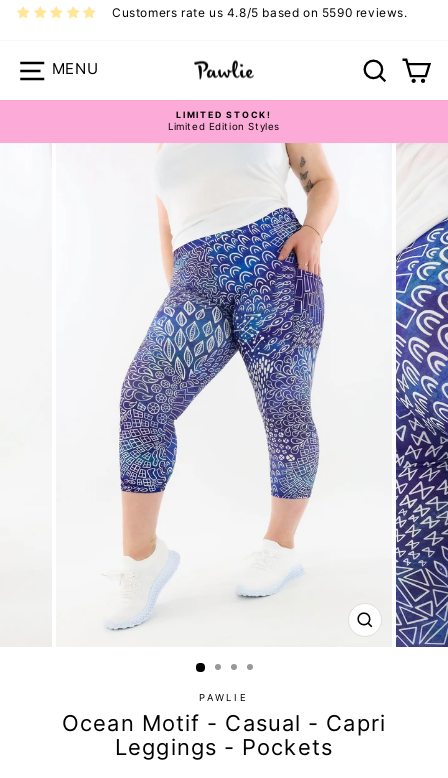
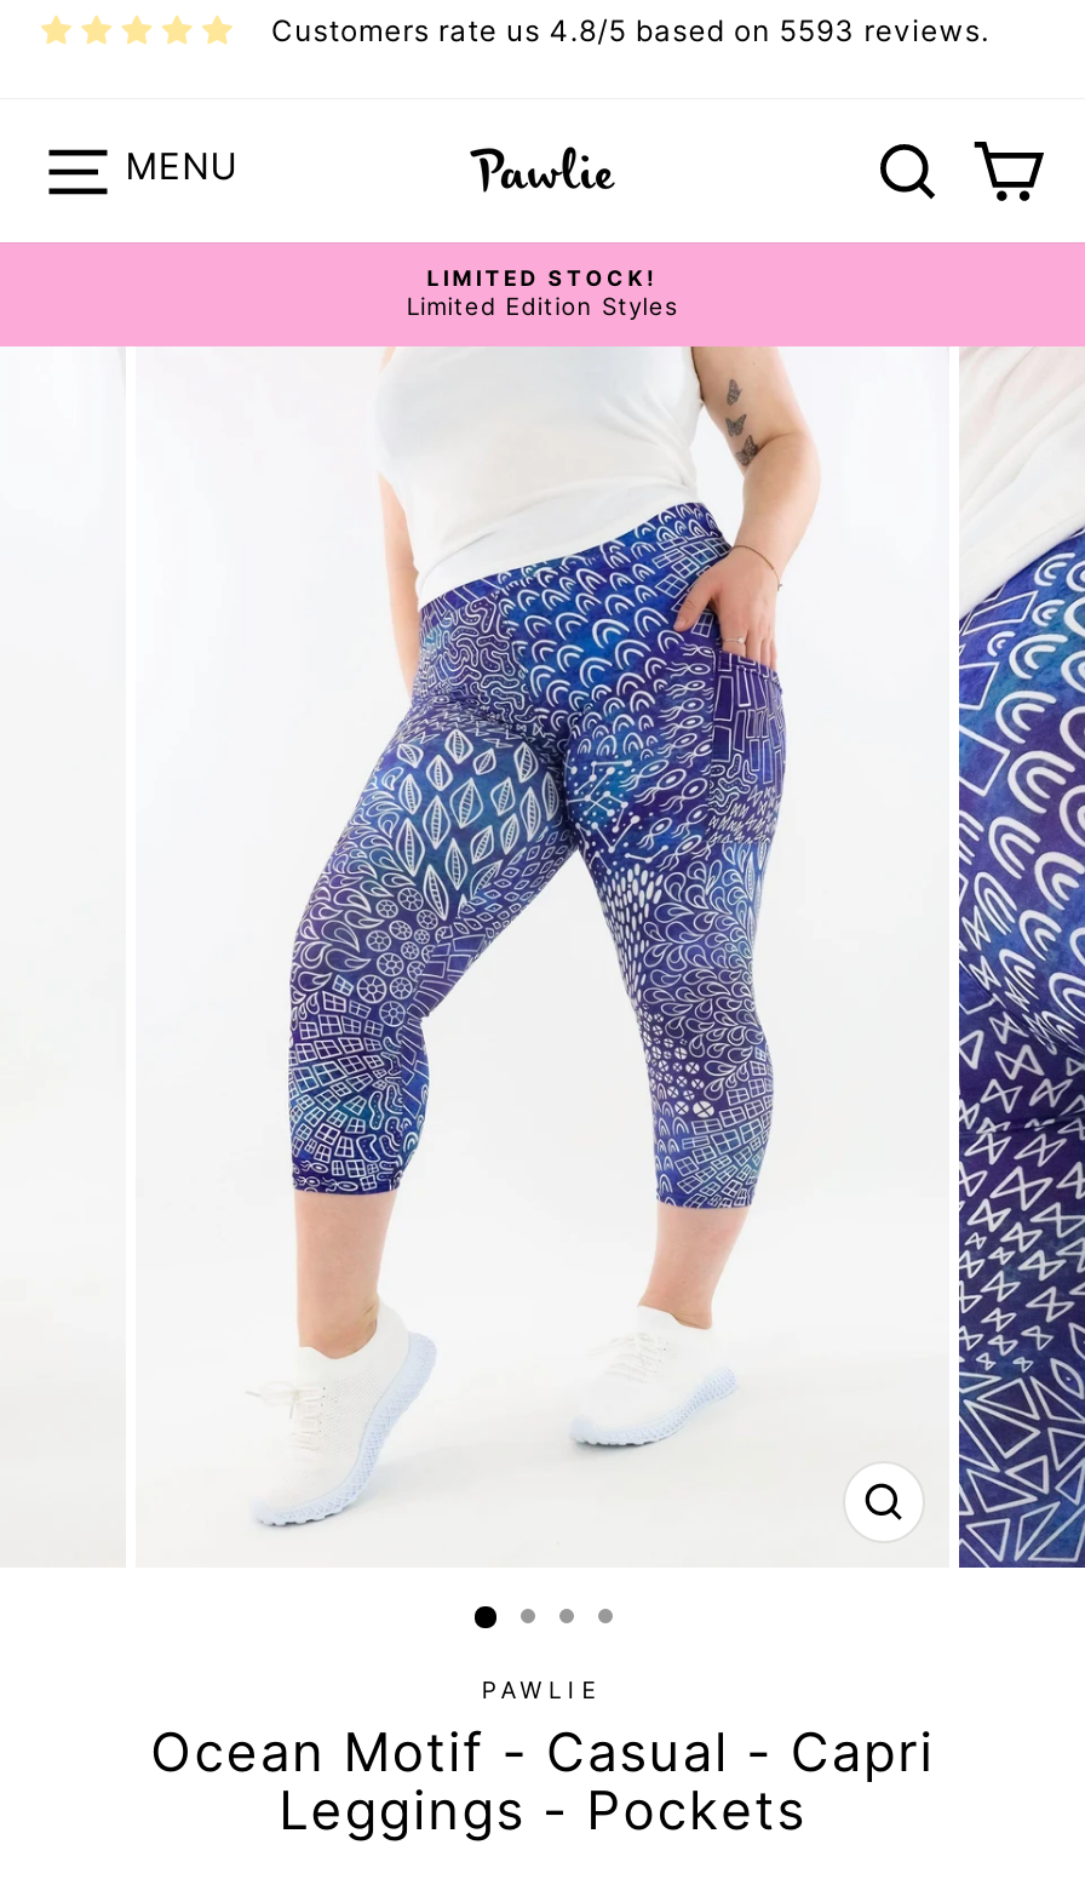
[112,5,408,20] Customers rate us 4.8/5 based on 5590 reviews. -> [271,12,990,48] Customers rate us 4.8/5 based on 5593 reviews.

